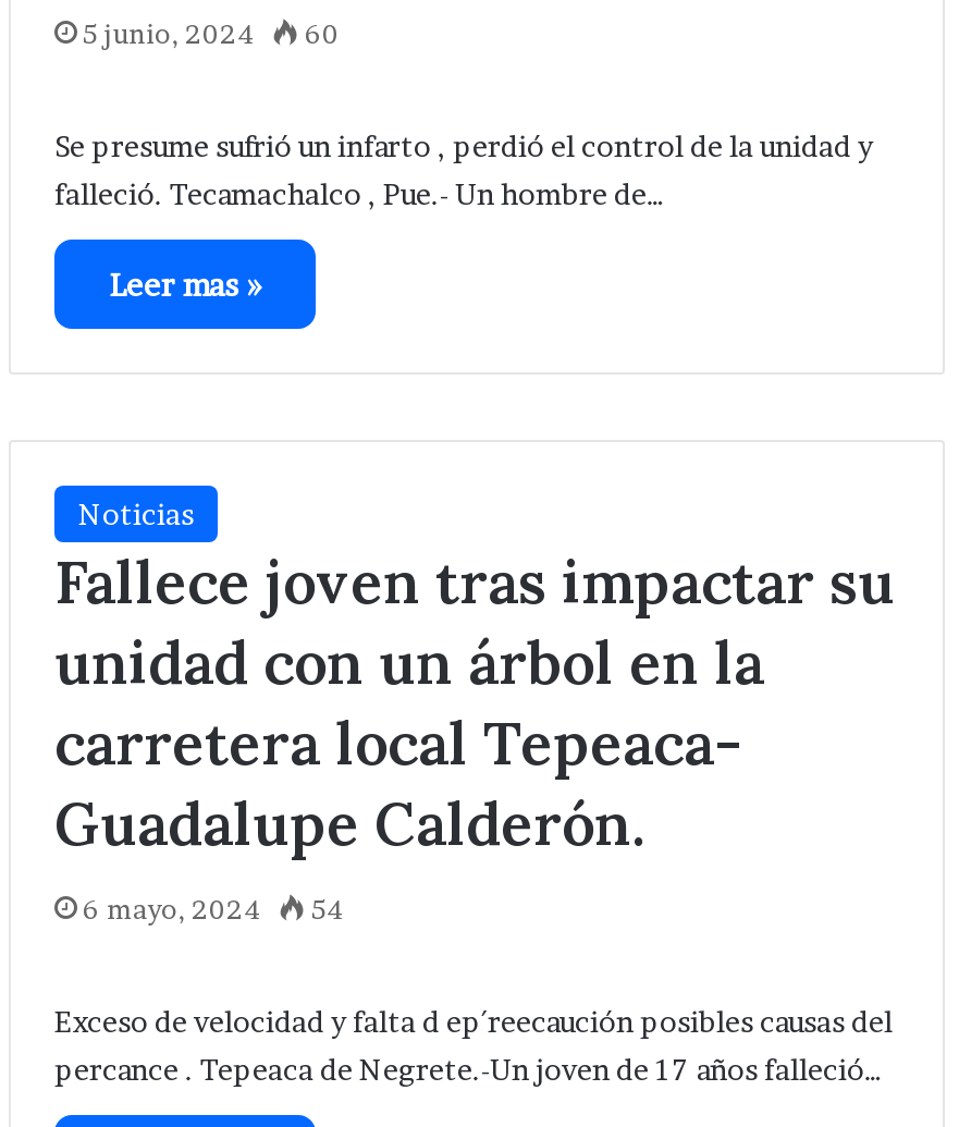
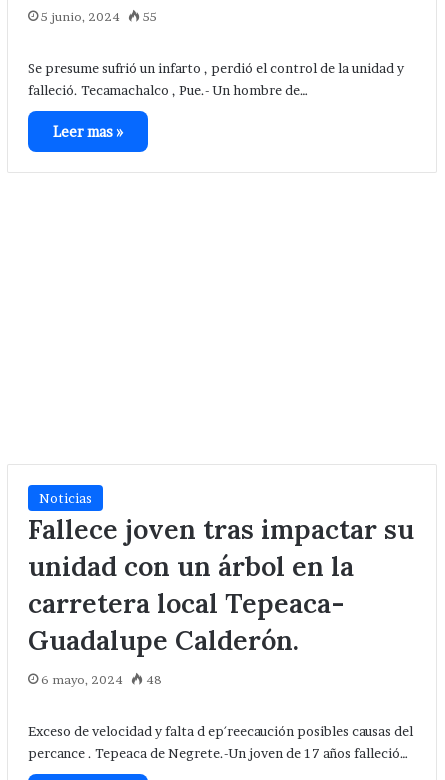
[83,16,340,49] 5 junio, 2024 60 -> [41,9,157,24] 5 junio, 2024 55
[83,892,344,924] 6 mayo, 2024 54 -> [41,672,162,687] 6 mayo, 2024 48

